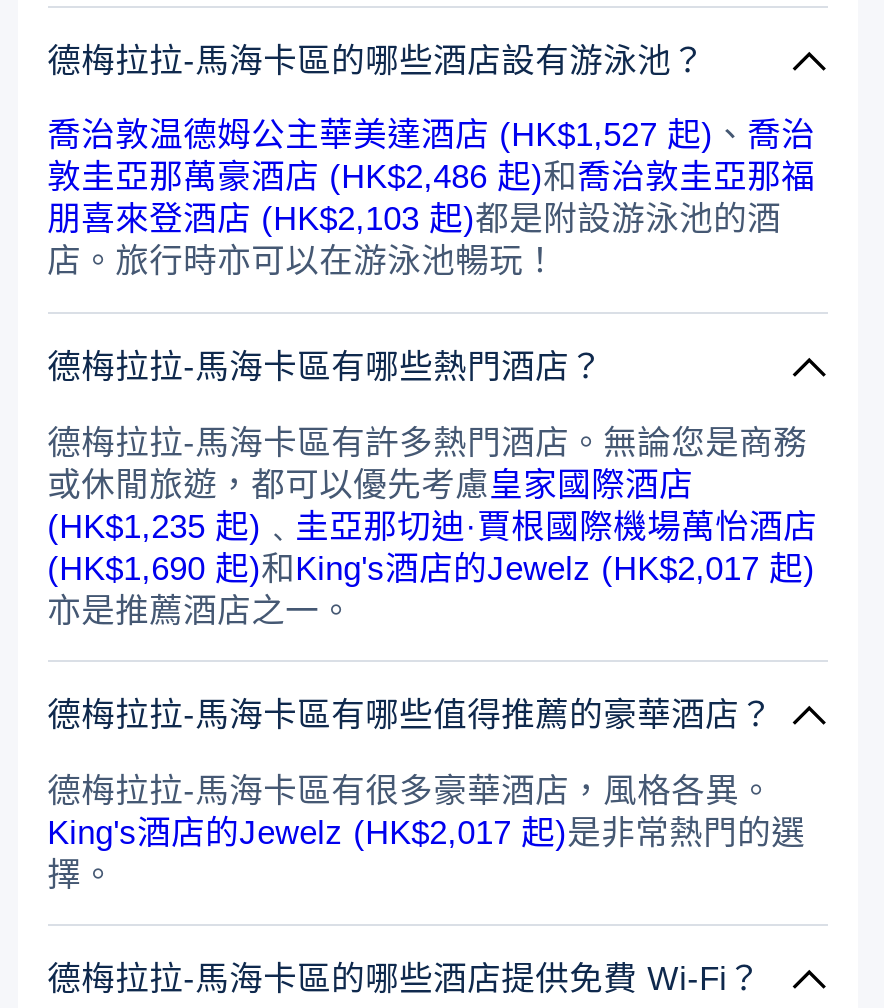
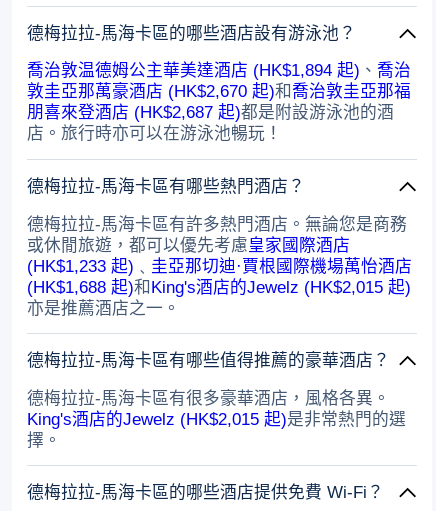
[47,117,815,155] 喬治敦温德姆公主華美達酒店 (HK$1,527 起)、喬治 -> [27,61,411,80] 喬治敦温德姆公主華美達酒店 (HK$1,894 起)、喬治
[47,159,815,197] 敦圭亞那萬豪酒店 (HK$2,486 起)和喬治敦圭亞那福 -> [27,82,411,101] 敦圭亞那萬豪酒店 (HK$2,670 起)和喬治敦圭亞那福
[47,201,781,239] 朋喜來登酒店 (HK$2,103 起)都是附設游泳池的酒 -> [27,103,394,122] 朋喜來登酒店 (HK$2,687 起)都是附設游泳池的酒
[47,507,817,545] (HK$1,235 起) ﹑圭亞那切迪·賈根國際機場萬怡酒店 -> [27,257,412,276] (HK$1,233 起) ﹑圭亞那切迪·賈根國際機場萬怡酒店
[47,549,815,587] (HK$1,690 起)和King's酒店的Jewelz (HK$2,017 起) -> [27,278,411,297] (HK$1,688 起)和King's酒店的Jewelz (HK$2,015 起)
[47,813,805,851] King's酒店的Jewelz (HK$2,017 起)是非常熱門的選 -> [27,410,406,429] King's酒店的Jewelz (HK$2,015 起)是非常熱門的選

